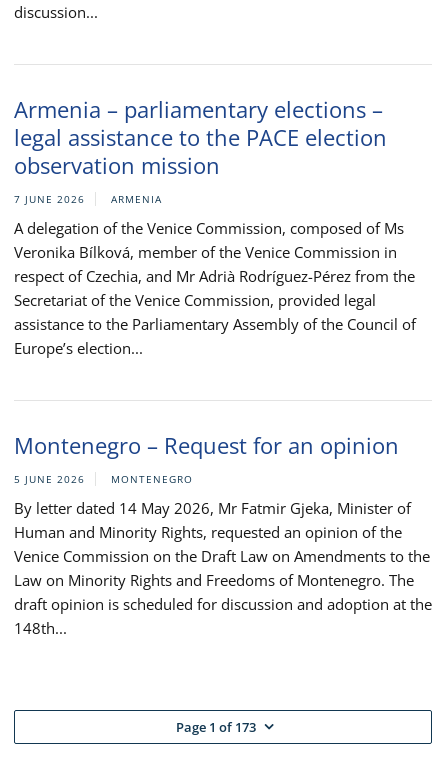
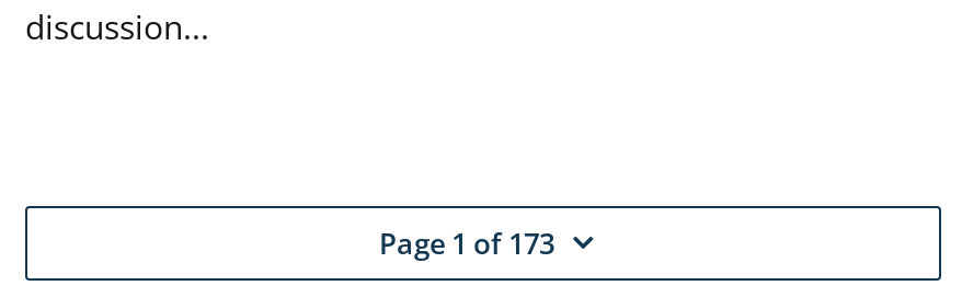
[14,94,432,638] Armenia – parliamentary elections – | legal assistance to the PACE election | observation mission | 7 JUNE 2026 | ARMENIA | A delegation of the Venice Commission, composed of Ms | Veronika Bílková, member of the Venice Commission in | respect of Czechia, and Mr Adrià Rodríguez-Pérez from the | Secretariat of the Venice Commission, provided legal | assistance to the Parliamentary Assembly of the Council of | Europe’s election... | Montenegro – Request for an opinion | 5 JUNE 2026 | MONTENEGRO | By letter dated 14 May 2026, Mr Fatmir Gjeka, Minister of | Human and Minority Rights, requested an opinion of the | Venice Commission on the Draft Law on Amendments to the | Law on Minority Rights and Freedoms of Montenegro. The | draft opinion is scheduled for discussion and adoption at the | 148th... -> none

